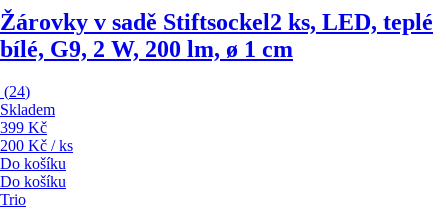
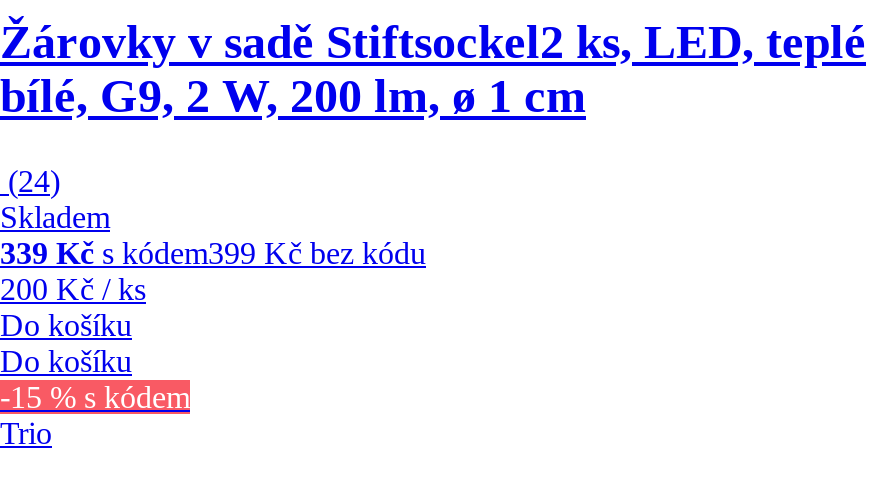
[0,119,47,136] 399 Kč -> [0,236,426,270] 339 Kč s kódem399 Kč bez kódu
none -> [0,380,190,414] -15 % s kódem

